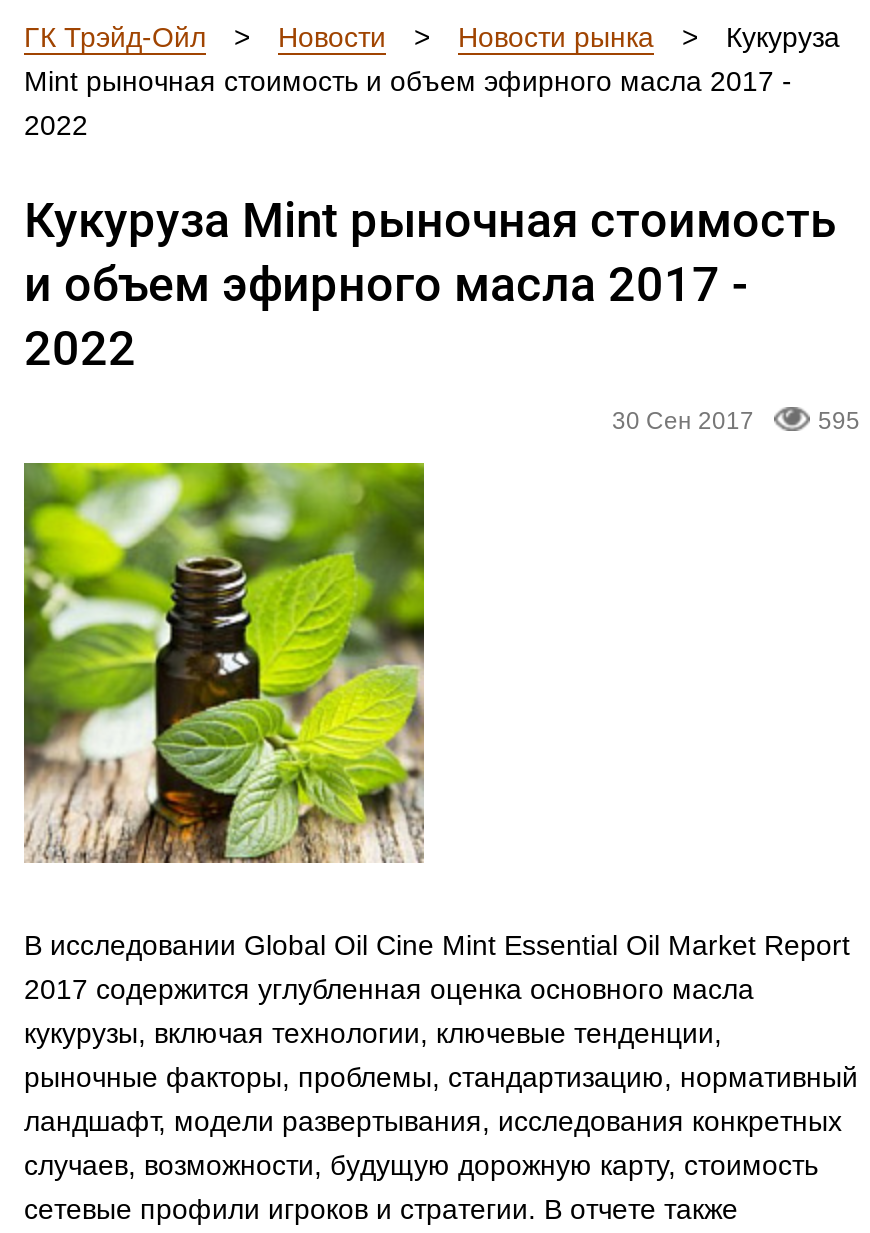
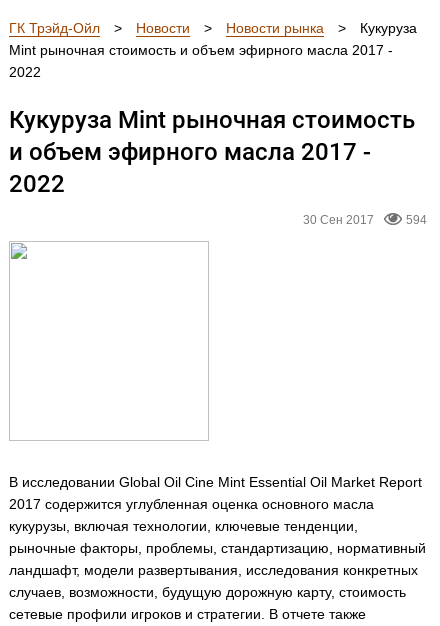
[818,407,860,435] 595 -> [406,213,427,227] 594
[22,461,426,865] [image] -> none

